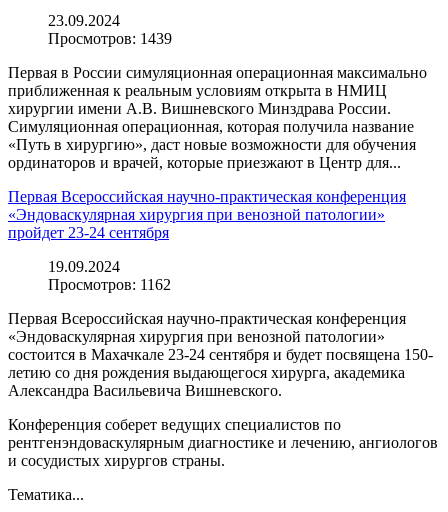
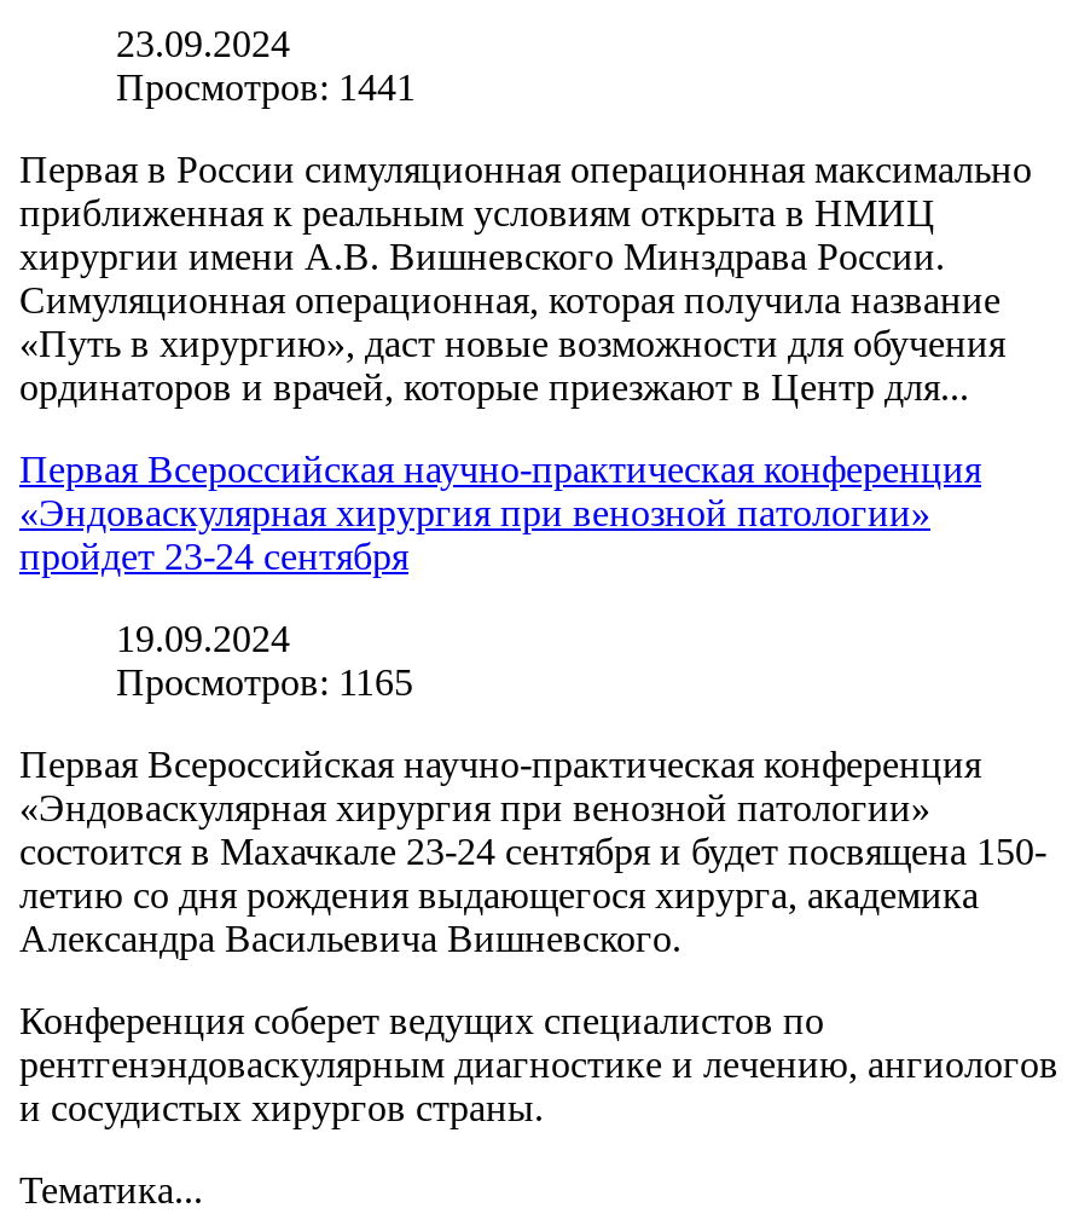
[48,30,172,47] Просмотров: 1439 -> [116,66,416,107] Просмотров: 1441
[48,276,171,293] Просмотров: 1162 -> [116,661,413,702] Просмотров: 1165

